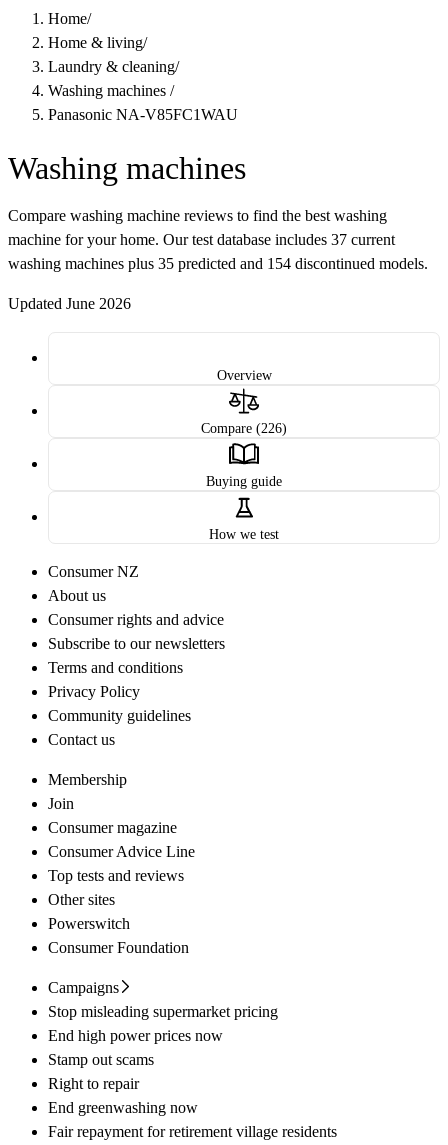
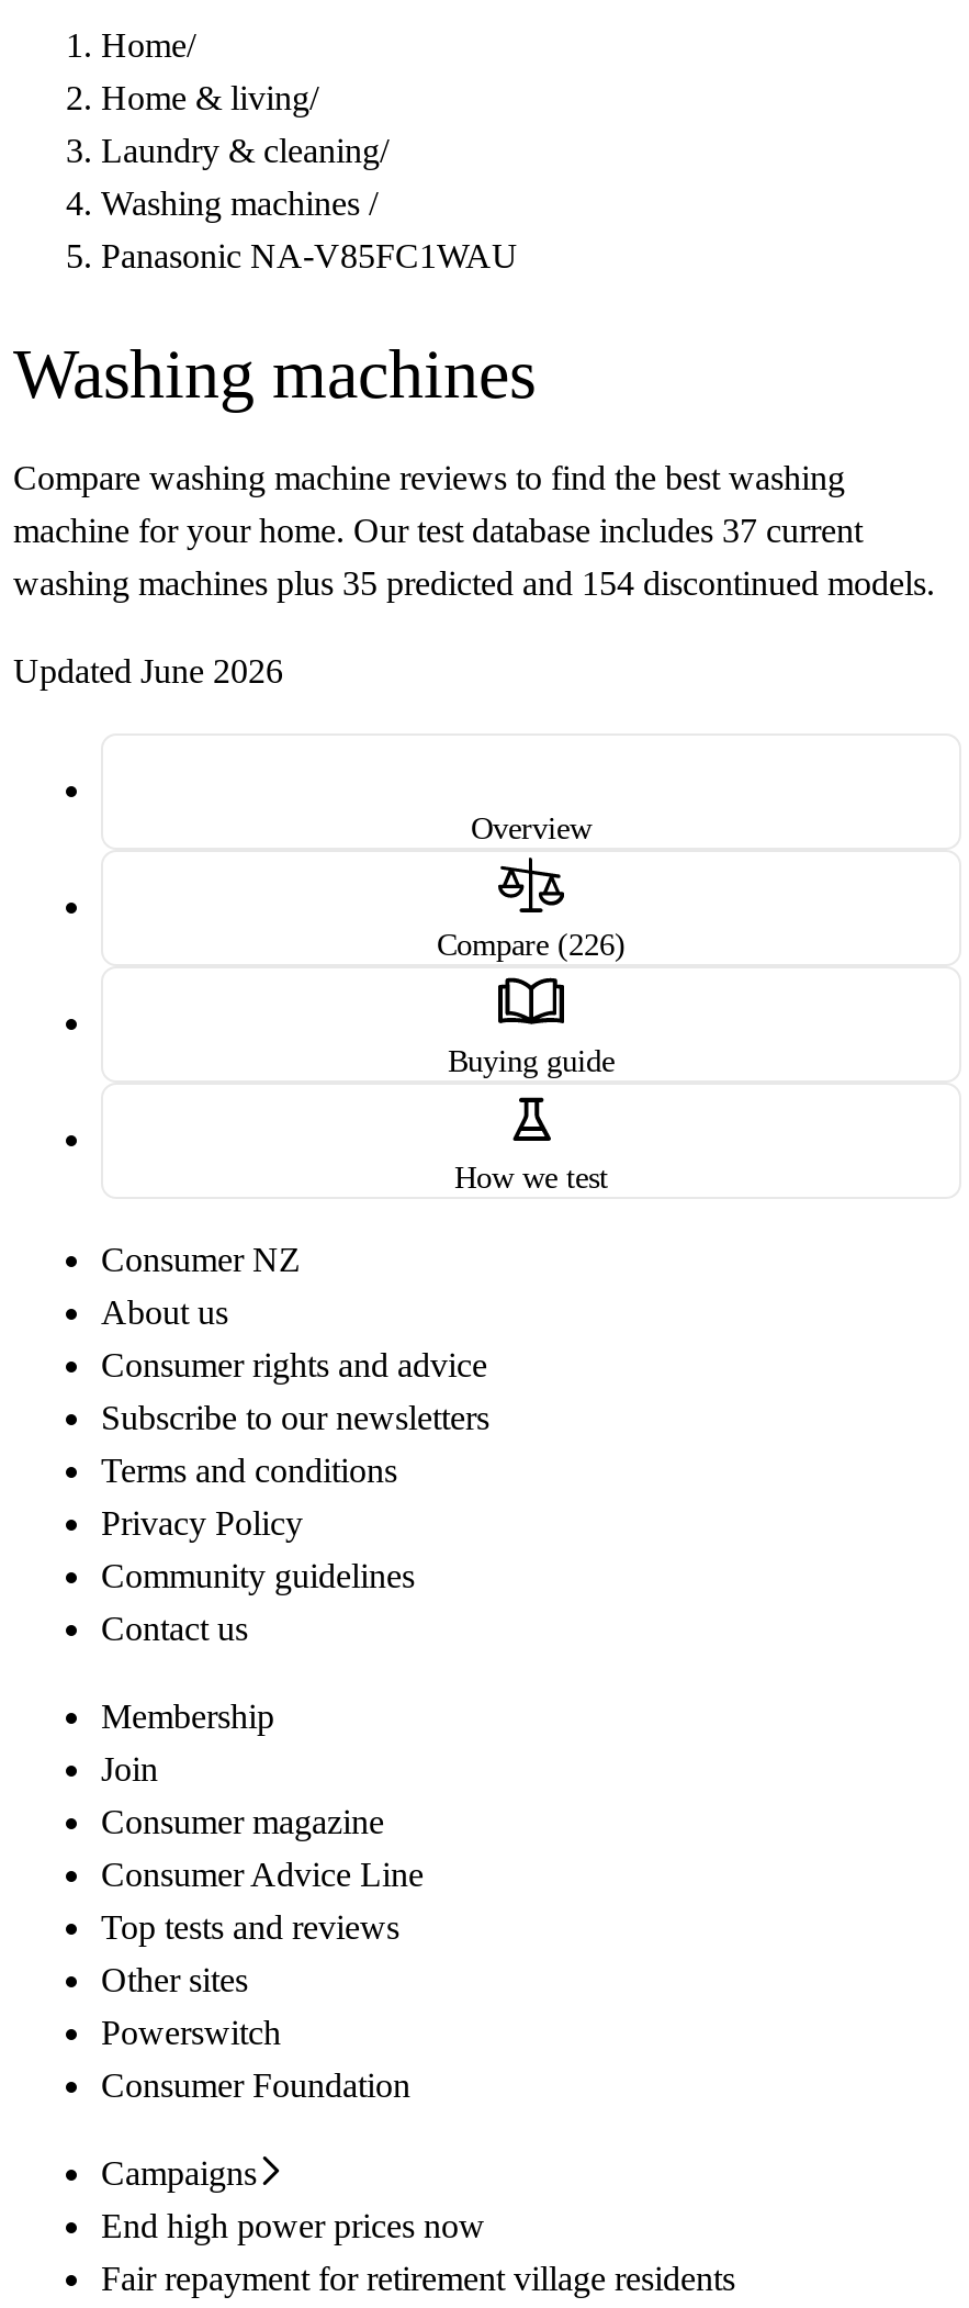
[48,1003,278,1020] Stop misleading supermarket pricing -> none
[48,1051,198,1116] Stamp out scams | Right to repair | End greenwashing now -> none

